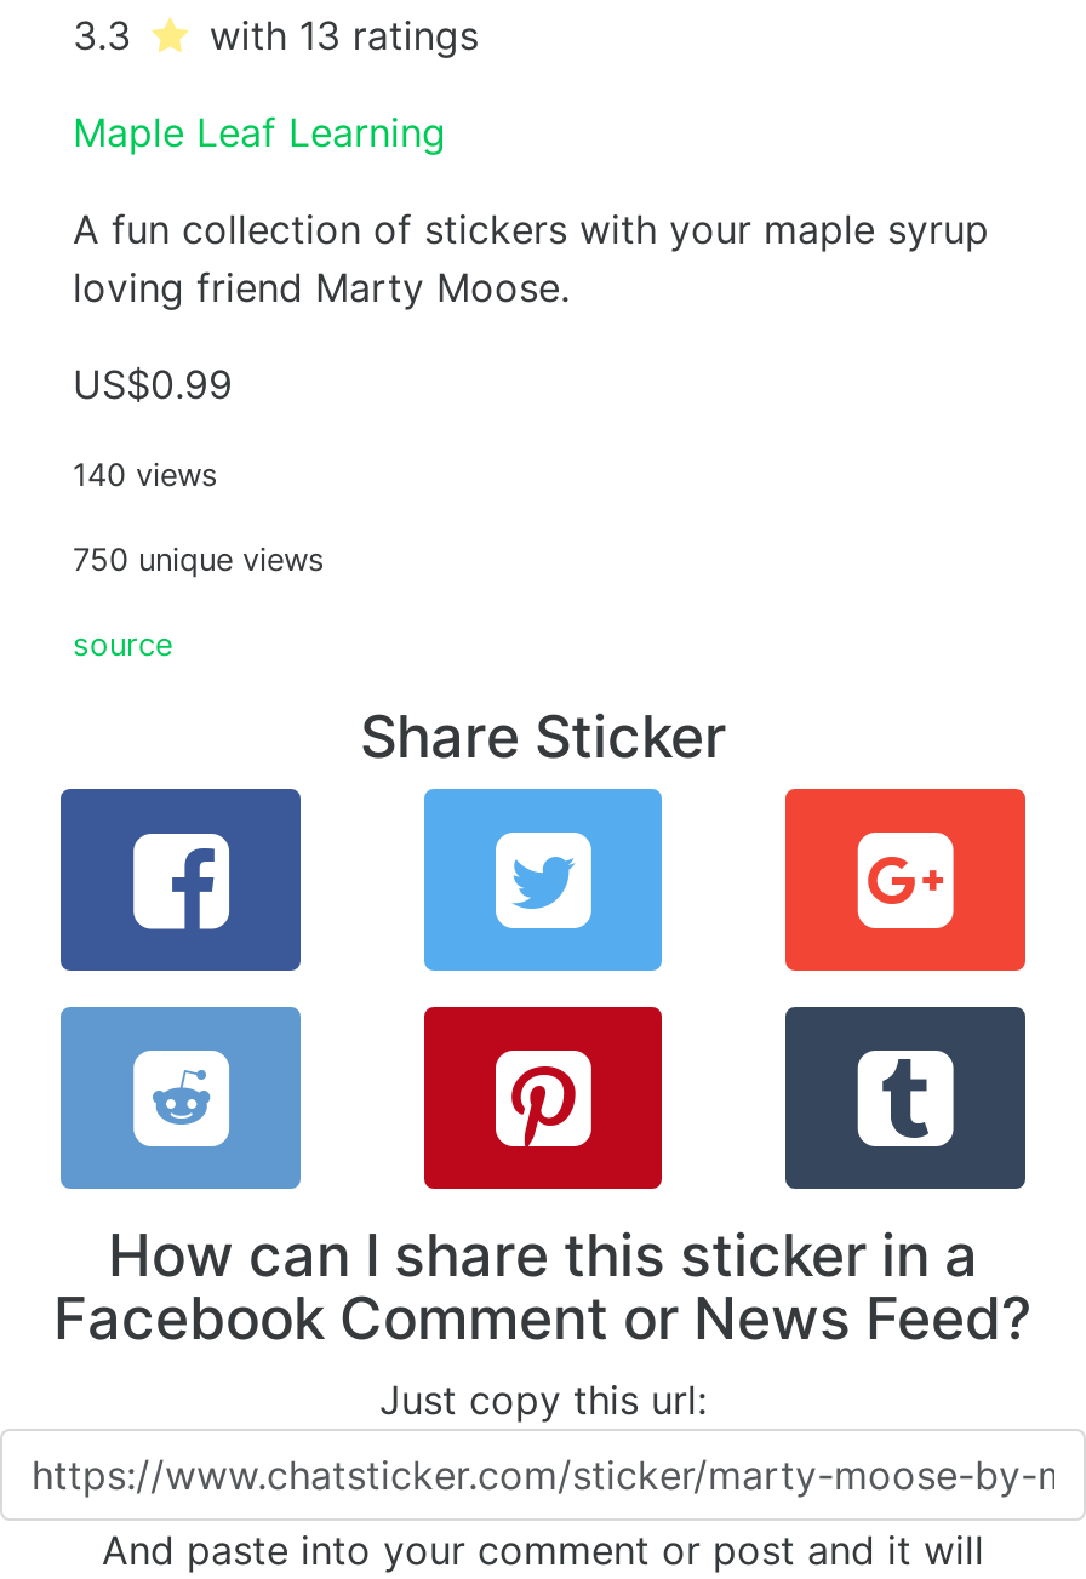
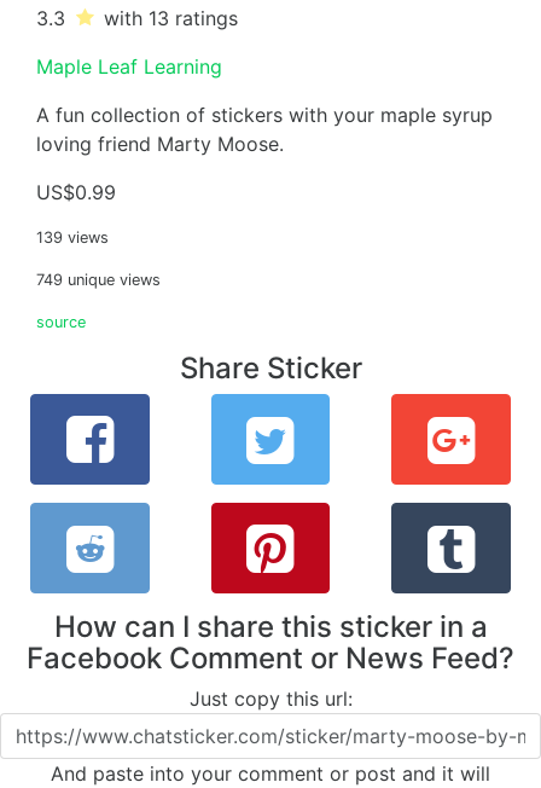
[73,457,218,493] 140 views -> [36,228,109,247] 139 views
[73,542,325,578] 750 unique views -> [36,271,161,289] 749 unique views

